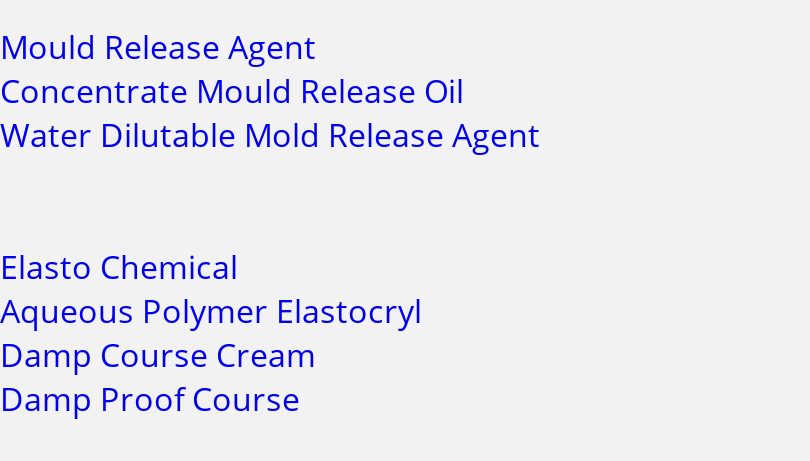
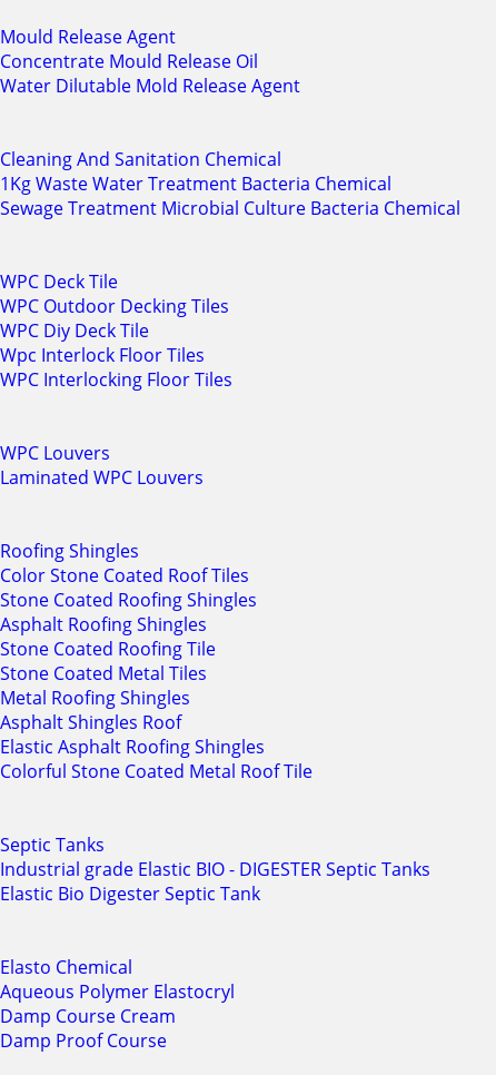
none -> [0,147,460,906] Cleaning And Sanitation Chemical | 1Kg Waste Water Treatment Bacteria Chemical | Sewage Treatment Microbial Culture Bacteria Chemical | WPC Deck Tile | WPC Outdoor Decking Tiles | WPC Diy Deck Tile | Wpc Interlock Floor Tiles | WPC Interlocking Floor Tiles | WPC Louvers | Laminated WPC Louvers | Roofing Shingles | Color Stone Coated Roof Tiles | Stone Coated Roofing Shingles | Asphalt Roofing Shingles | Stone Coated Roofing Tile | Stone Coated Metal Tiles | Metal Roofing Shingles | Asphalt Shingles Roof | Elastic Asphalt Roofing Shingles | Colorful Stone Coated Metal Roof Tile | Septic Tanks | Industrial grade Elastic BIO - DIGESTER Septic Tanks | Elastic Bio Digester Septic Tank

